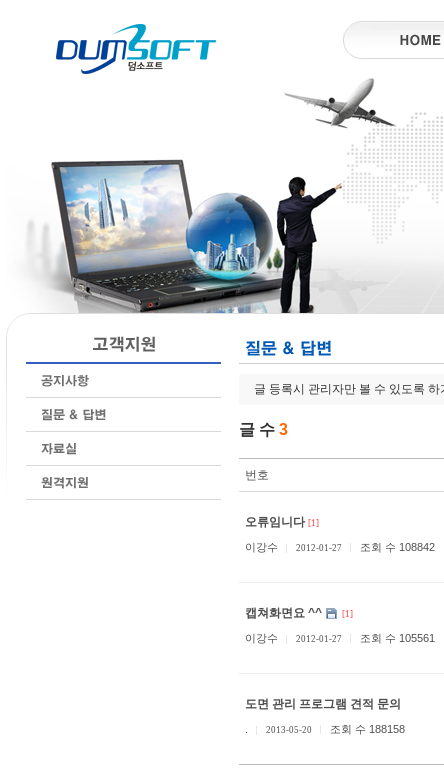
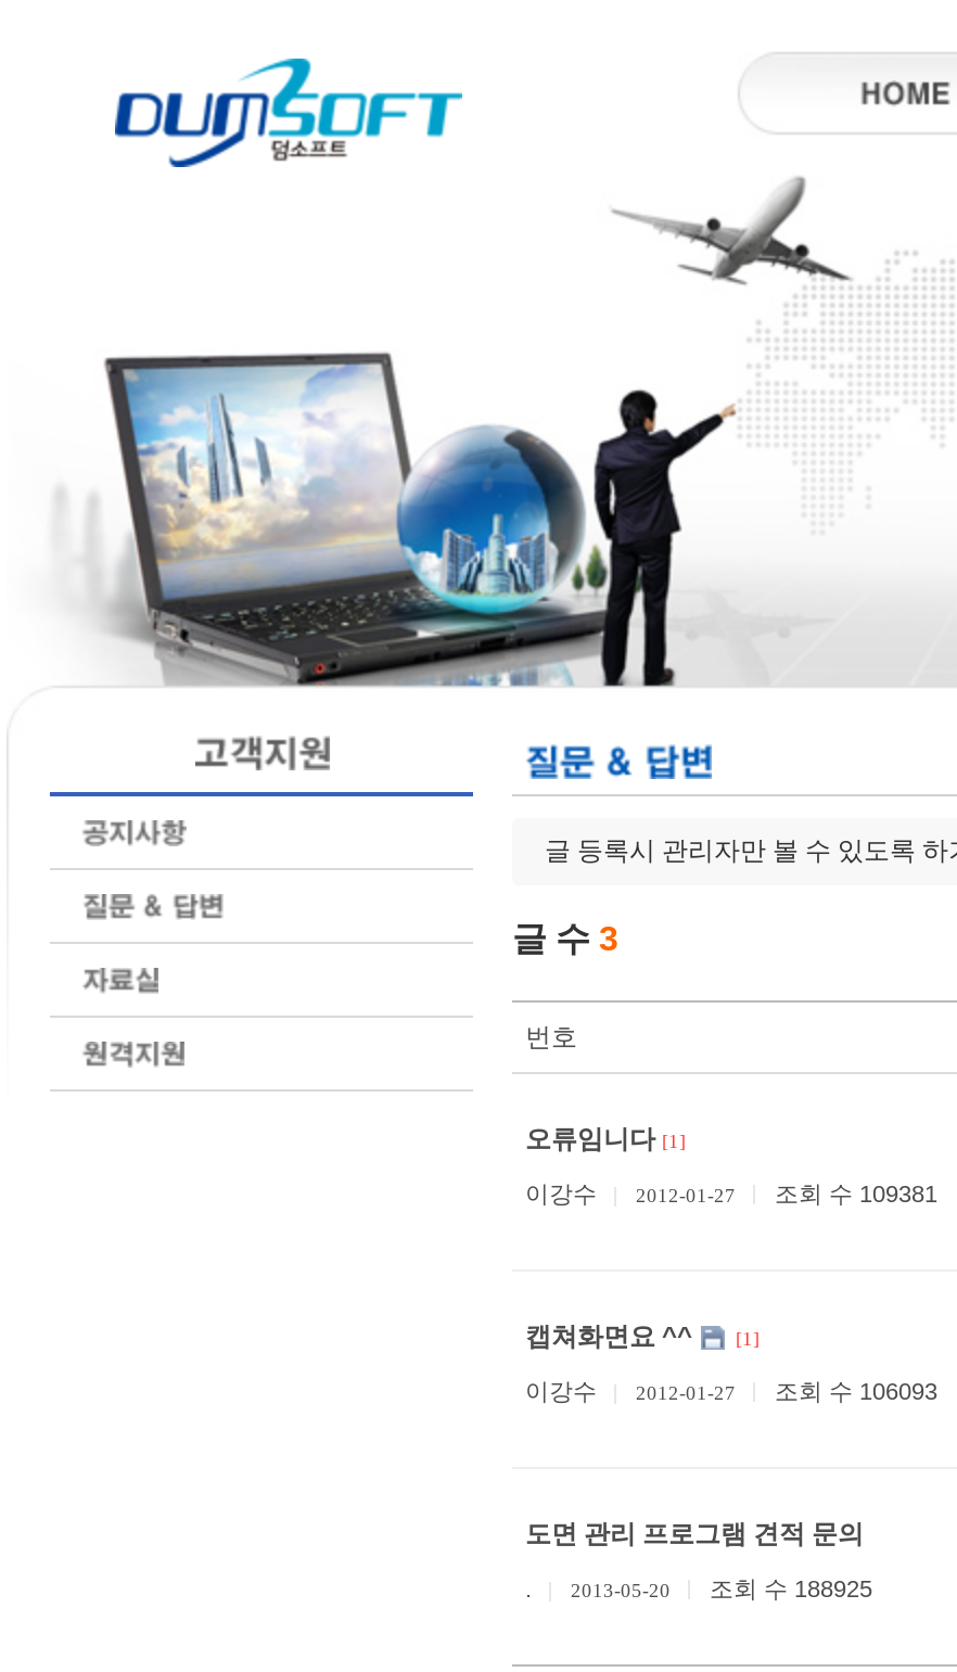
[245,541,435,553] 이강수 2012-01-27 조회 수 108842 -> [525,1180,937,1207] 이강수 2012-01-27 조회 수 109381
[245,632,435,644] 이강수 2012-01-27 조회 수 105561 -> [525,1378,937,1404] 이강수 2012-01-27 조회 수 106093
[330,723,405,735] 조회 수 188158 -> [710,1575,872,1601] 조회 수 188925

